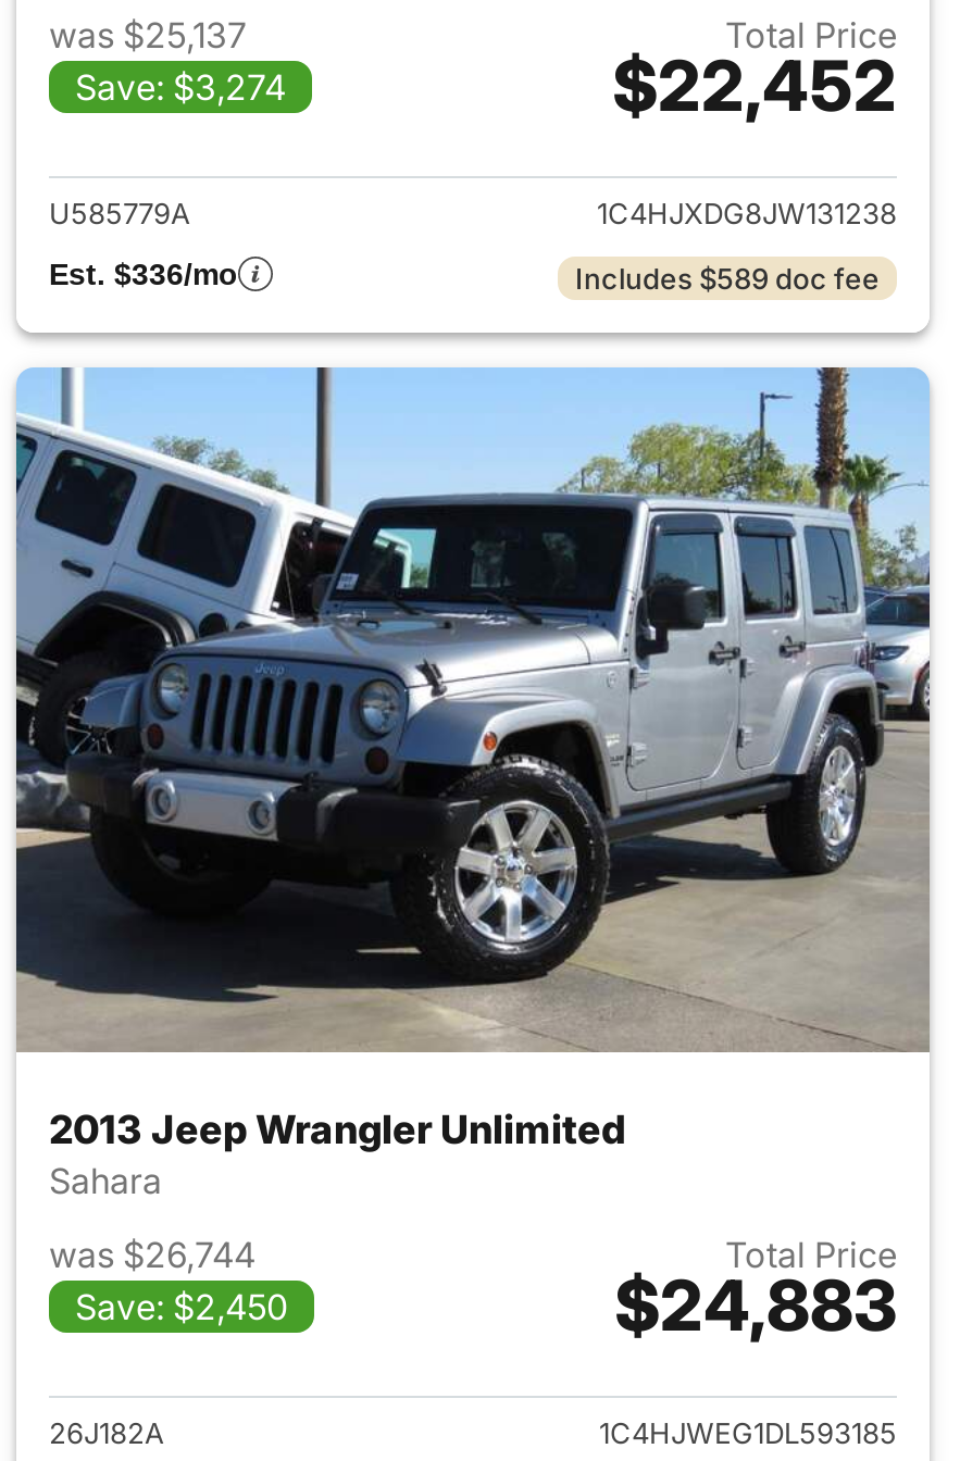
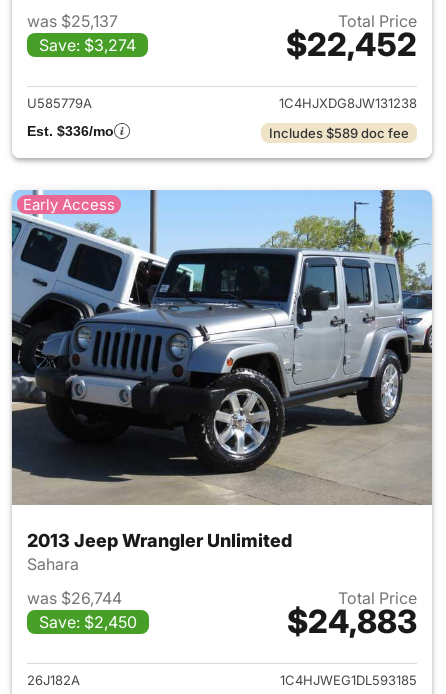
none -> [23,195,115,214] Early Access

